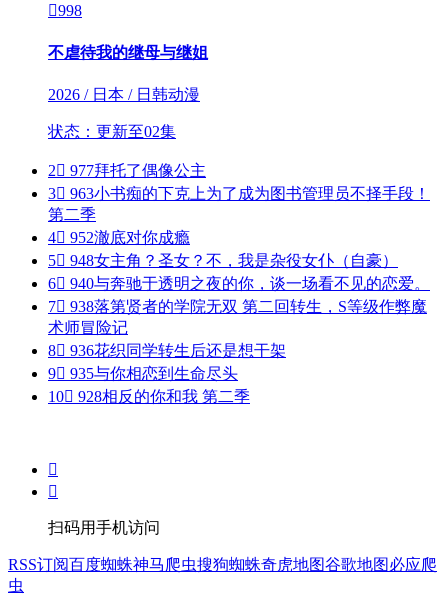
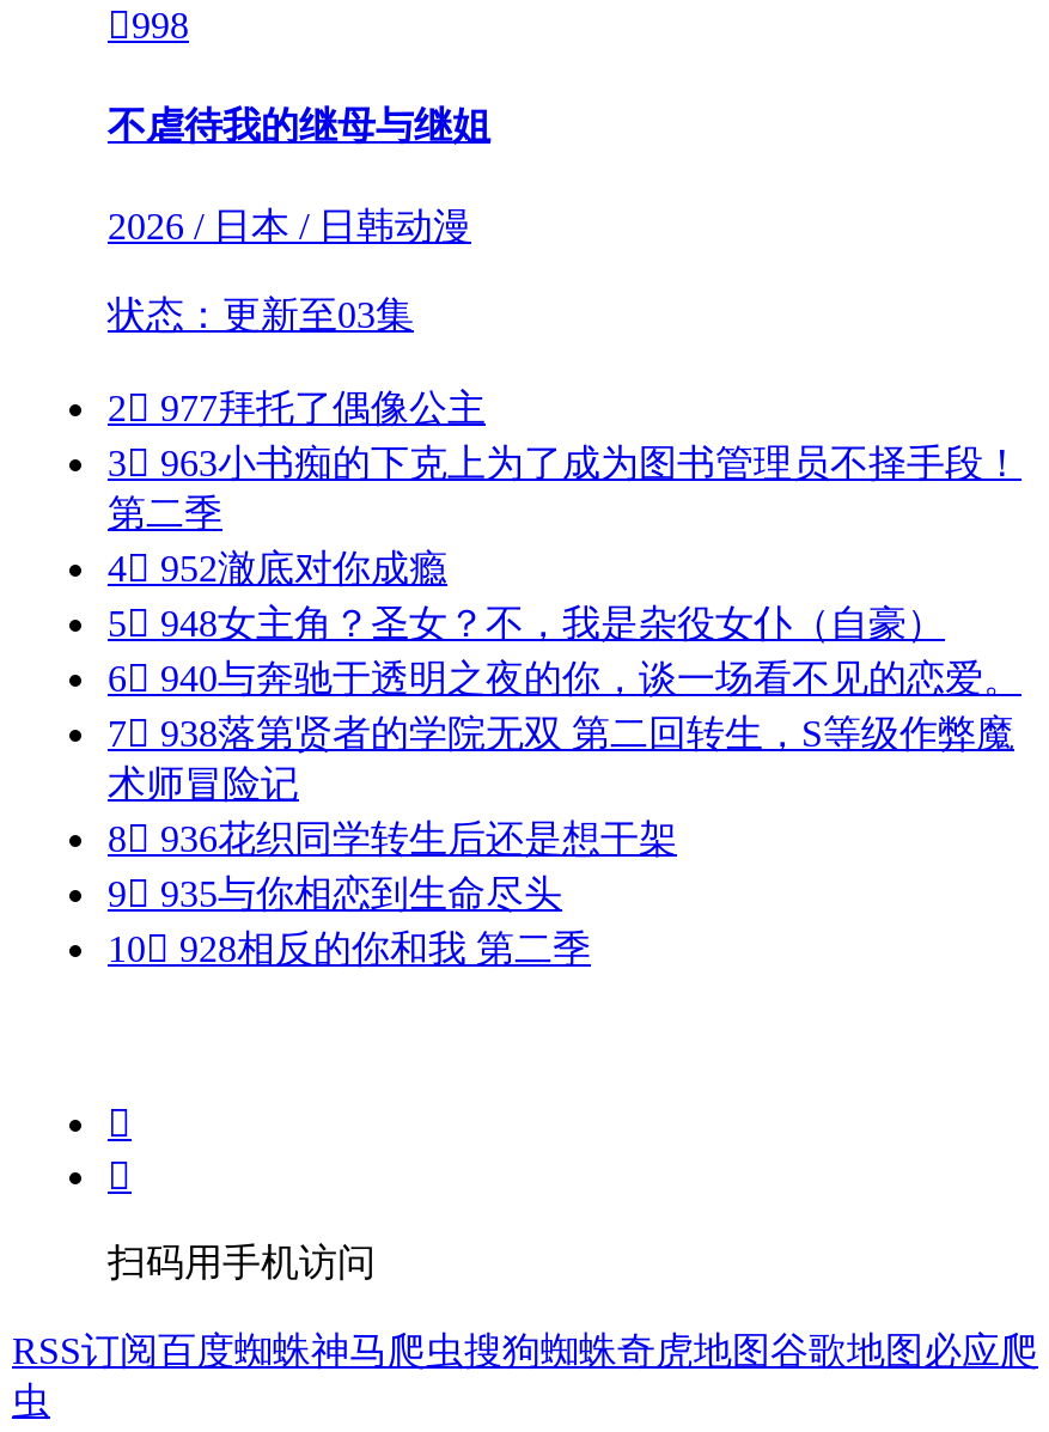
[48,123,176,140] 状态：更新至02集 -> [108,294,414,334] 状态：更新至03集

